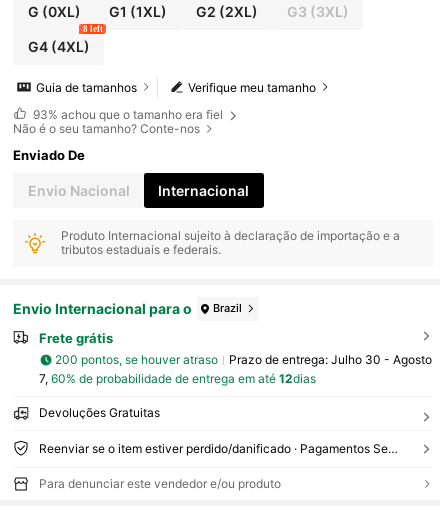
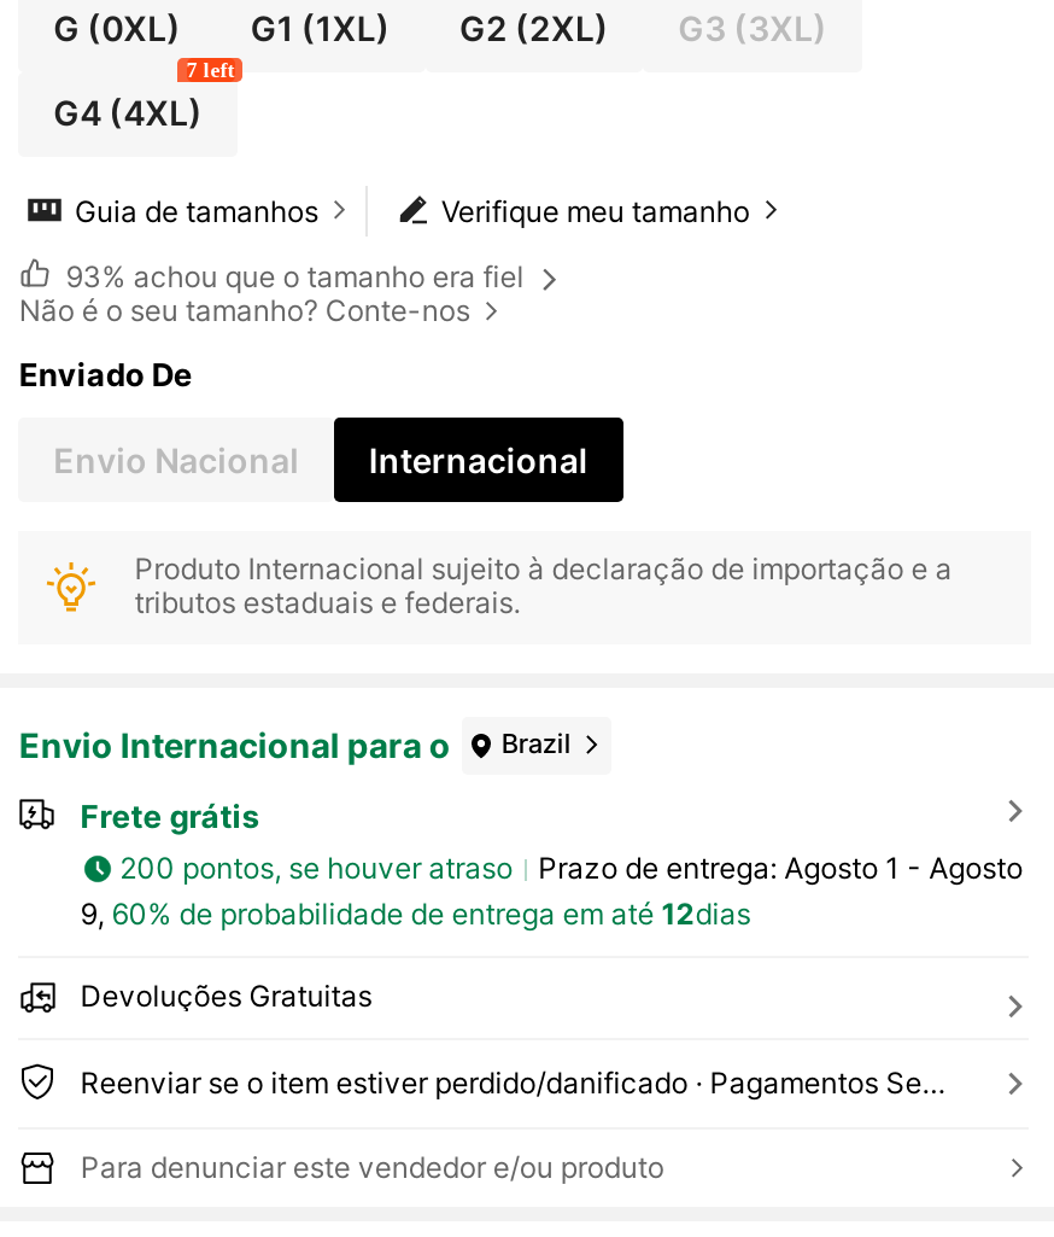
[83,24,103,34] 8 left -> [186,57,235,82] 7 left
[229,352,432,367] Prazo de entrega: Julho 30 - Agosto -> [538,850,1023,887] Prazo de entrega: Agosto 1 - Agosto
[39,371,316,386] 7, 60% de probabilidade de entrega em até 12dias -> [80,895,751,931] 9, 60% de probabilidade de entrega em até 12dias

